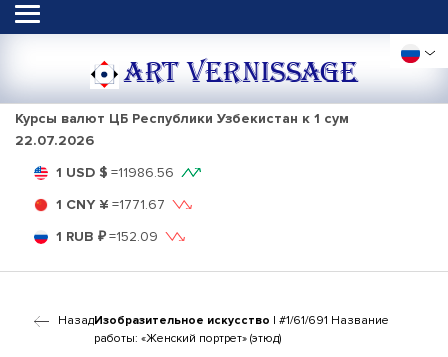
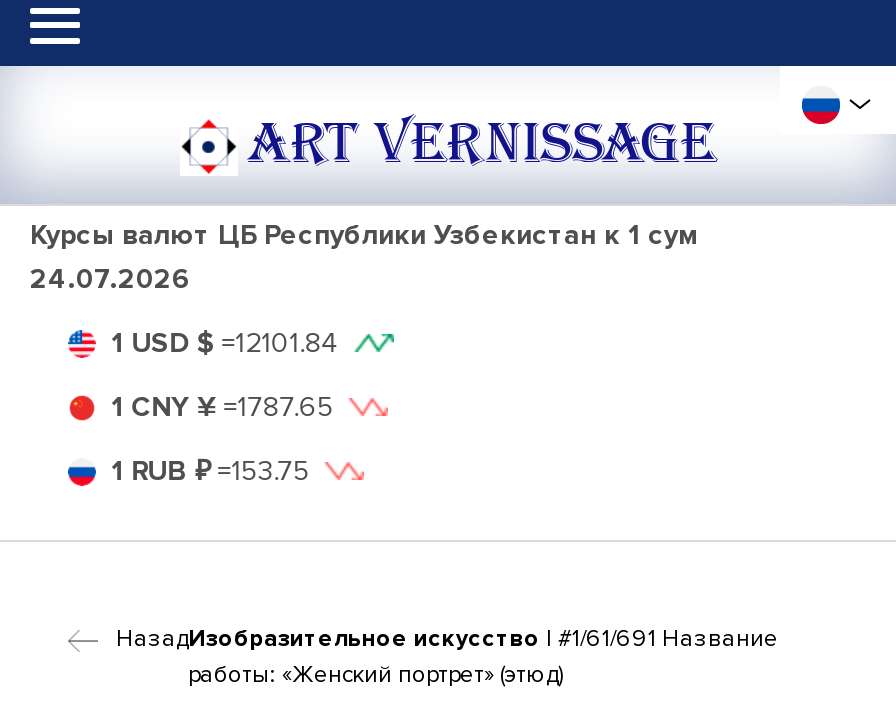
[15,132,94,149] 22.07.2026 -> [30,262,190,296] 24.07.2026
[56,164,174,181] 1 USD $ =11986.56 -> [111,326,339,360] 1 USD $ =12101.84
[56,196,165,213] 1 CNY ¥ =1771.67 -> [111,390,333,424] 1 CNY ¥ =1787.65
[56,228,158,245] 1 RUB ₽ =152.09 -> [111,454,309,488] 1 RUB ₽ =153.75

